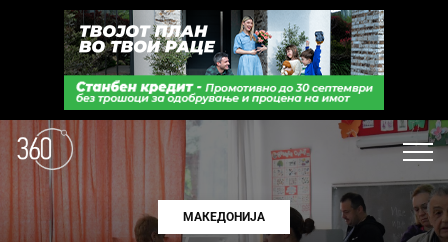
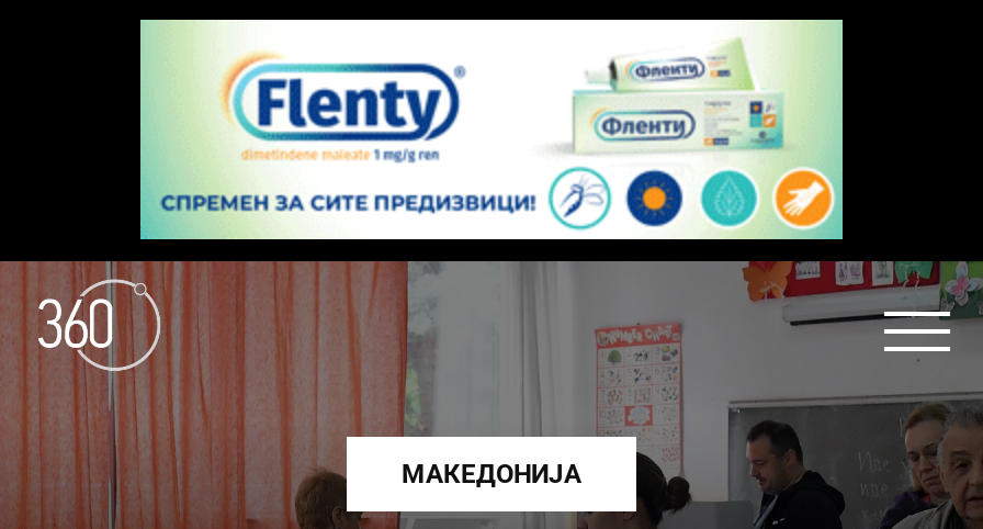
[63,9,385,111] [image] -> [138,18,845,241] [image]

